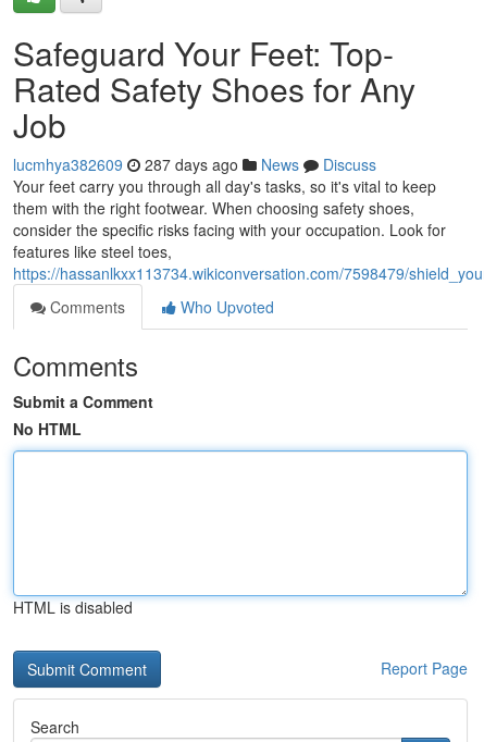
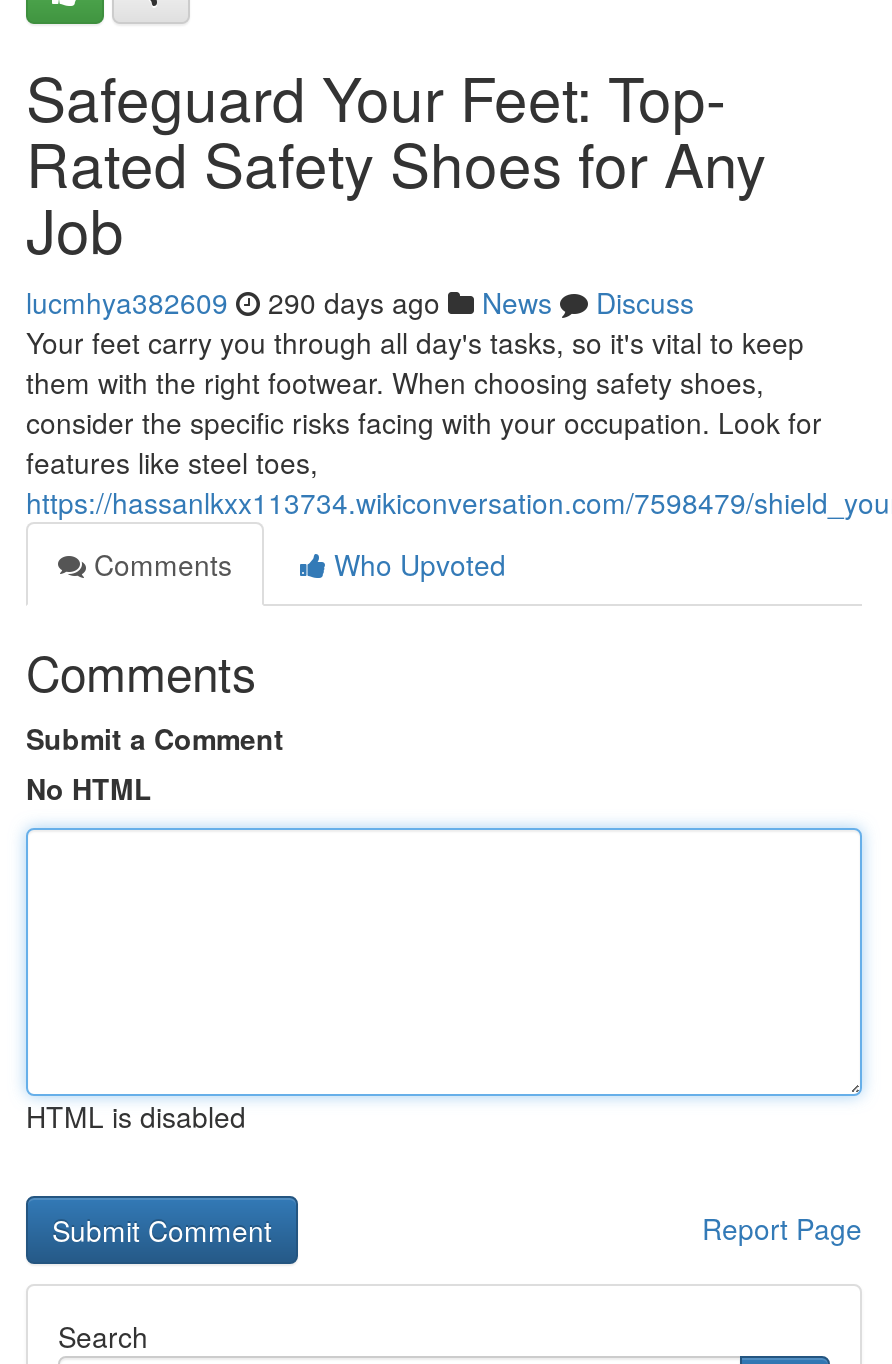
[13,153,376,175] lucmhya382609 287 days ago News Discuss -> [26,282,694,322] lucmhya382609 290 days ago News Discuss

